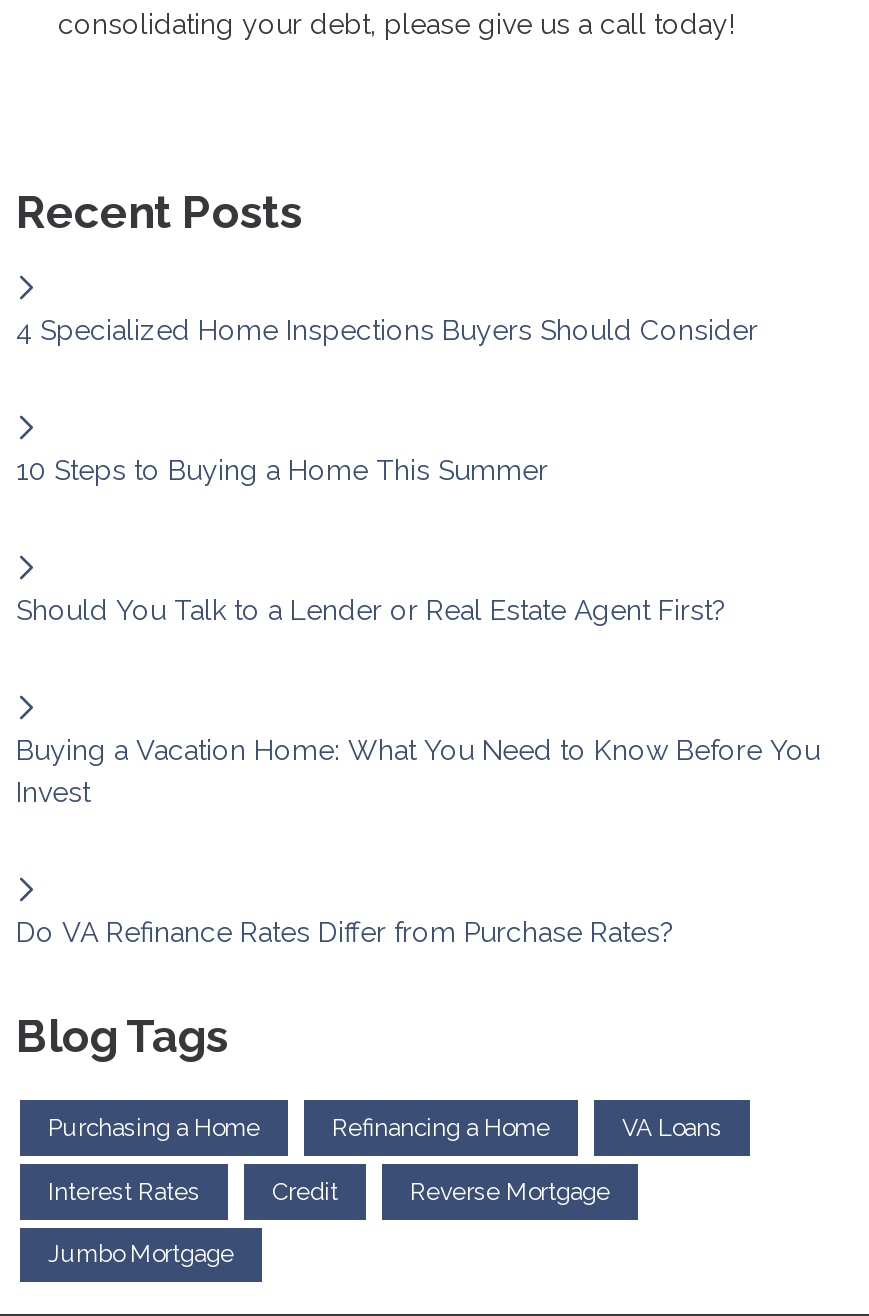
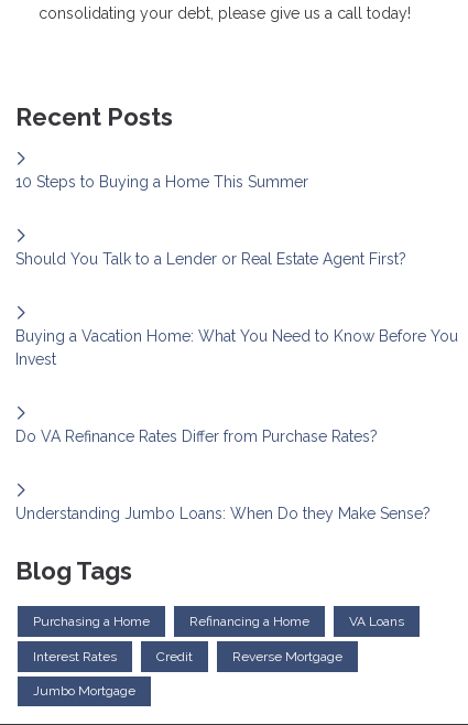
[16,313,758,345] 4 Specialized Home Inspections Buyers Should Consider -> none
moved [16,453,820,947] -> [15,173,458,445]: 10 Steps to Buying a Home This Summer | Should You Talk to a Lender or Real Estate Agent First? | Buying a Vacation Home: What You Need to Know Before You | Invest | Do VA Refinance Rates Differ from Purchase Rates?
none -> [15,504,431,522] Understanding Jumbo Loans: When Do they Make Sense?

